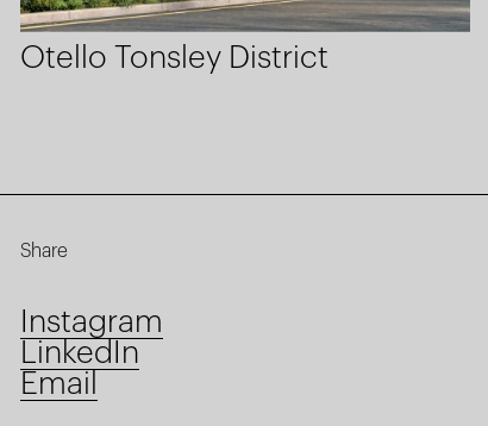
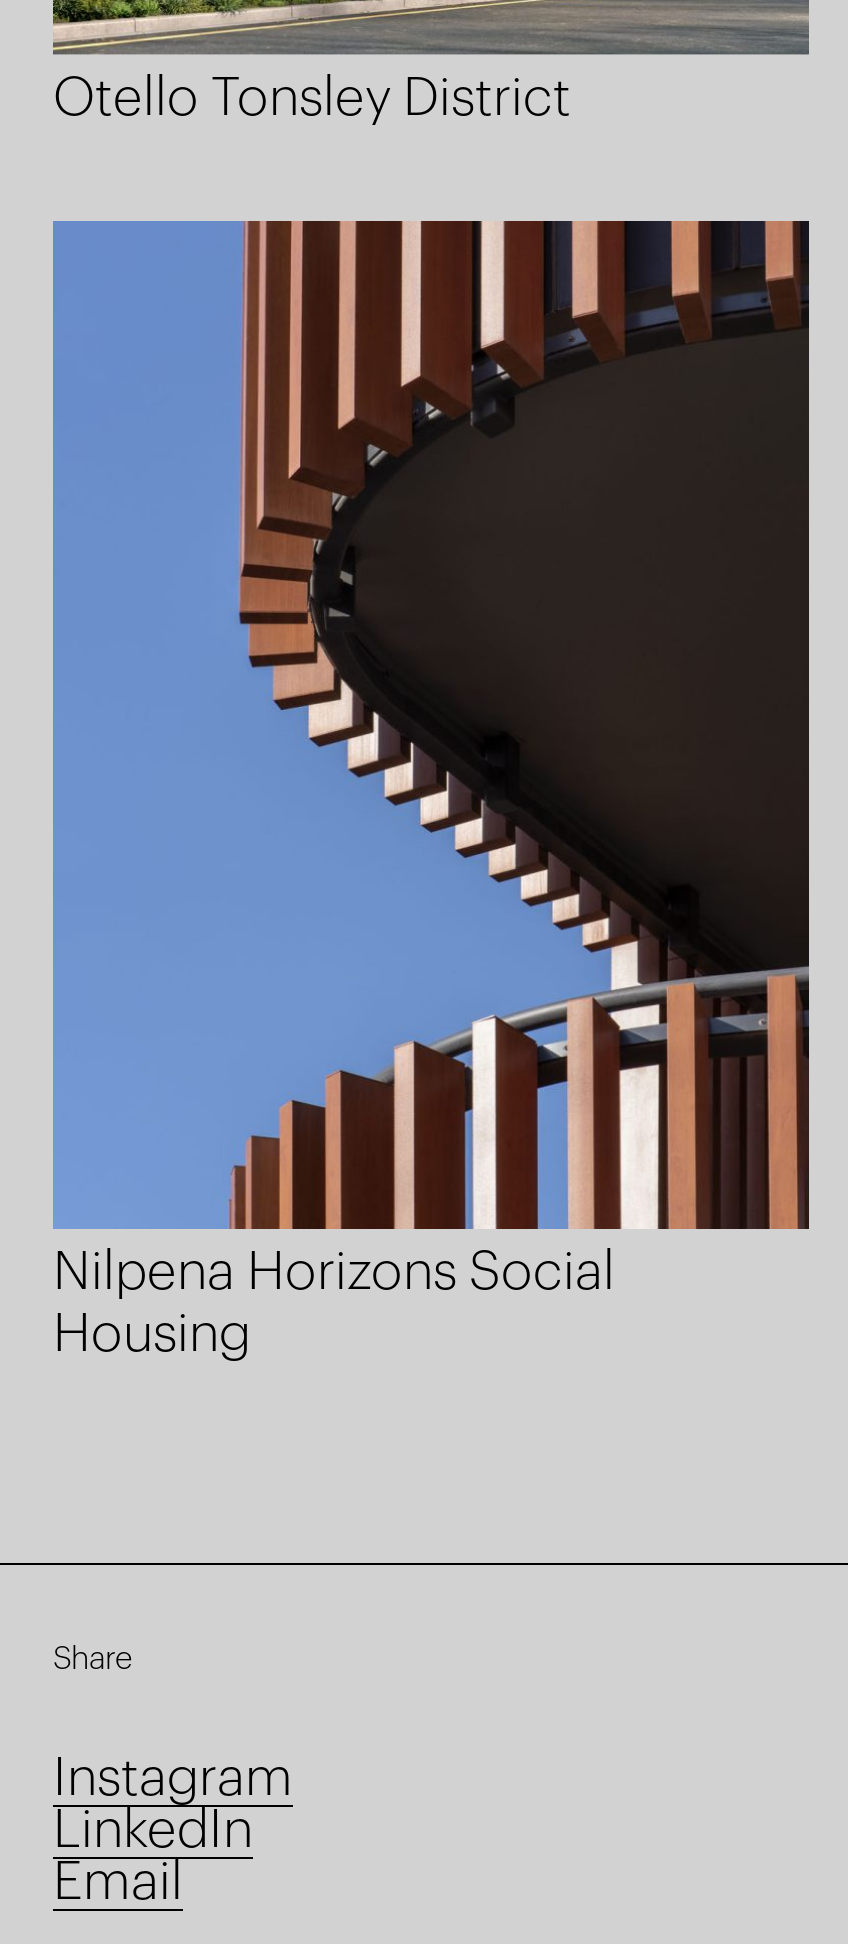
none -> [53,218,811,1361] [image] | Nilpena Horizons Social | Housing

